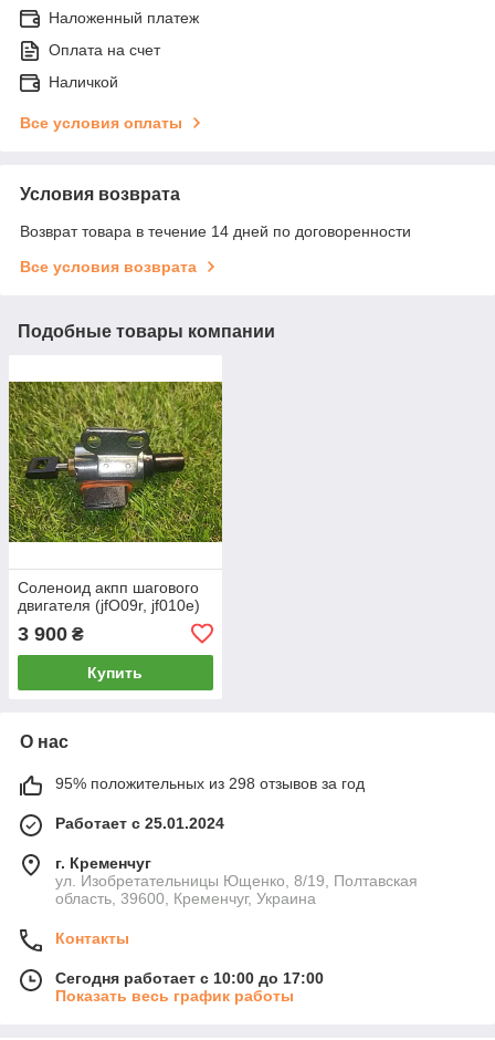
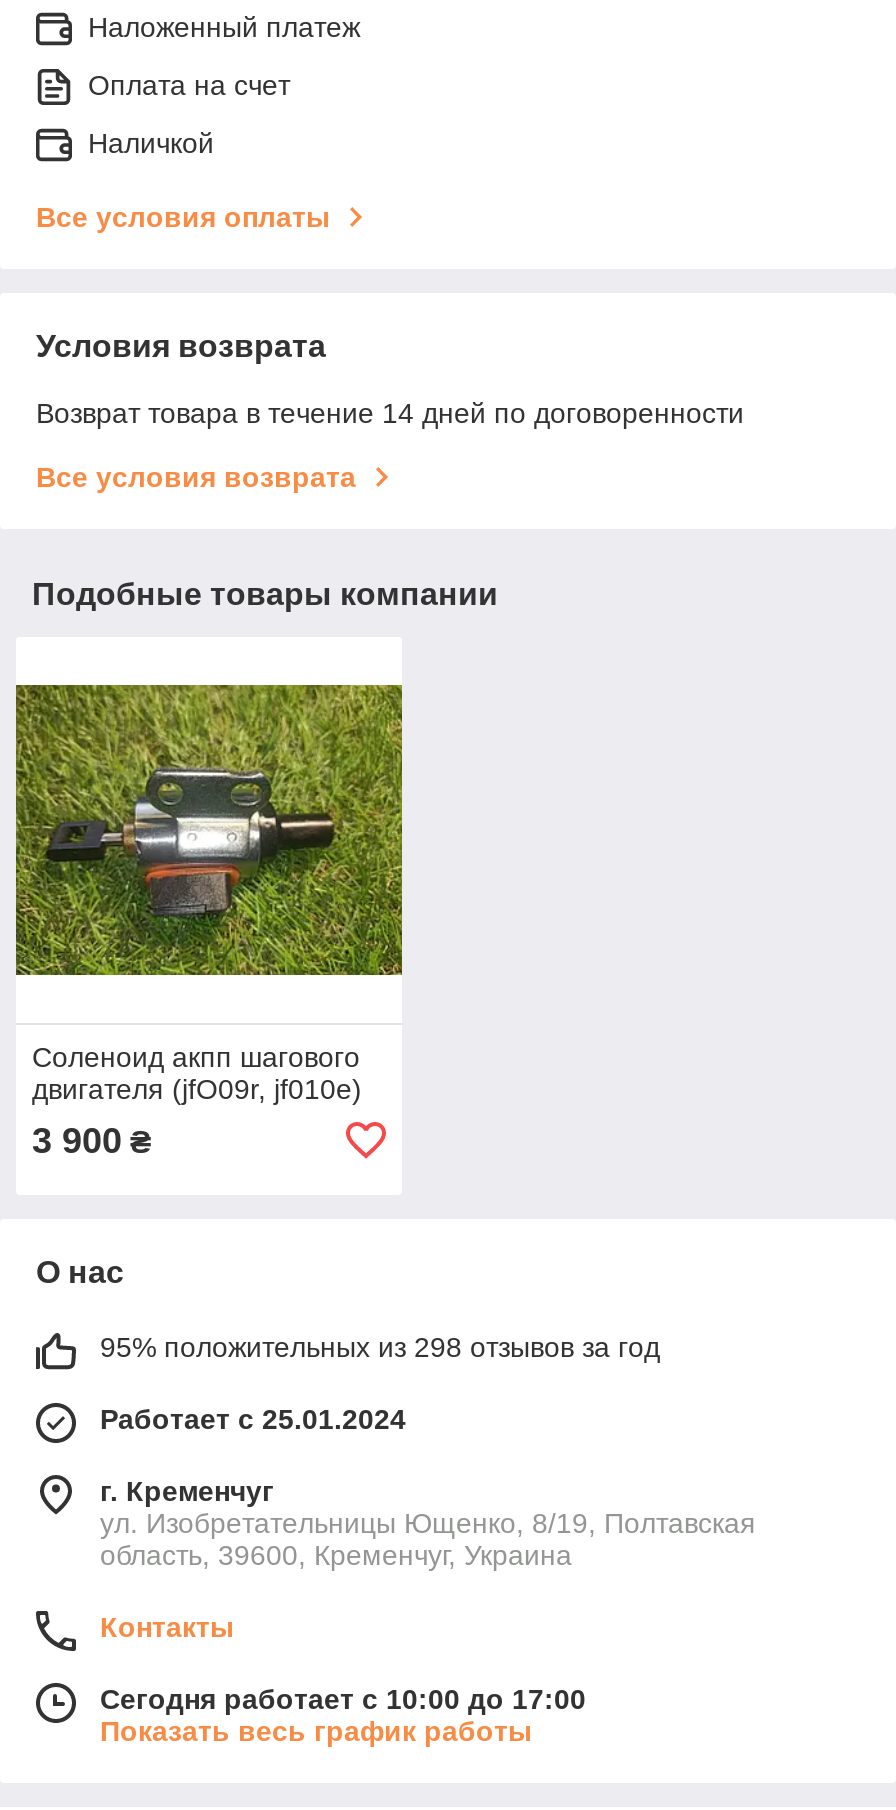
[88,664,143,681] Купить -> none

